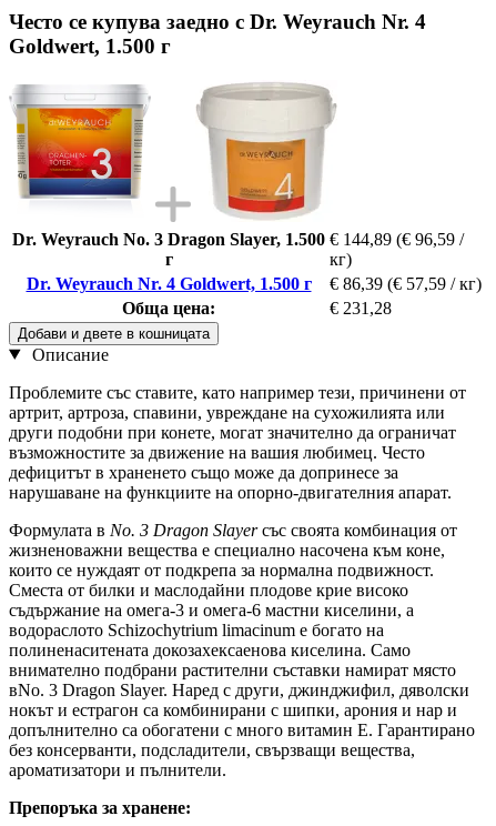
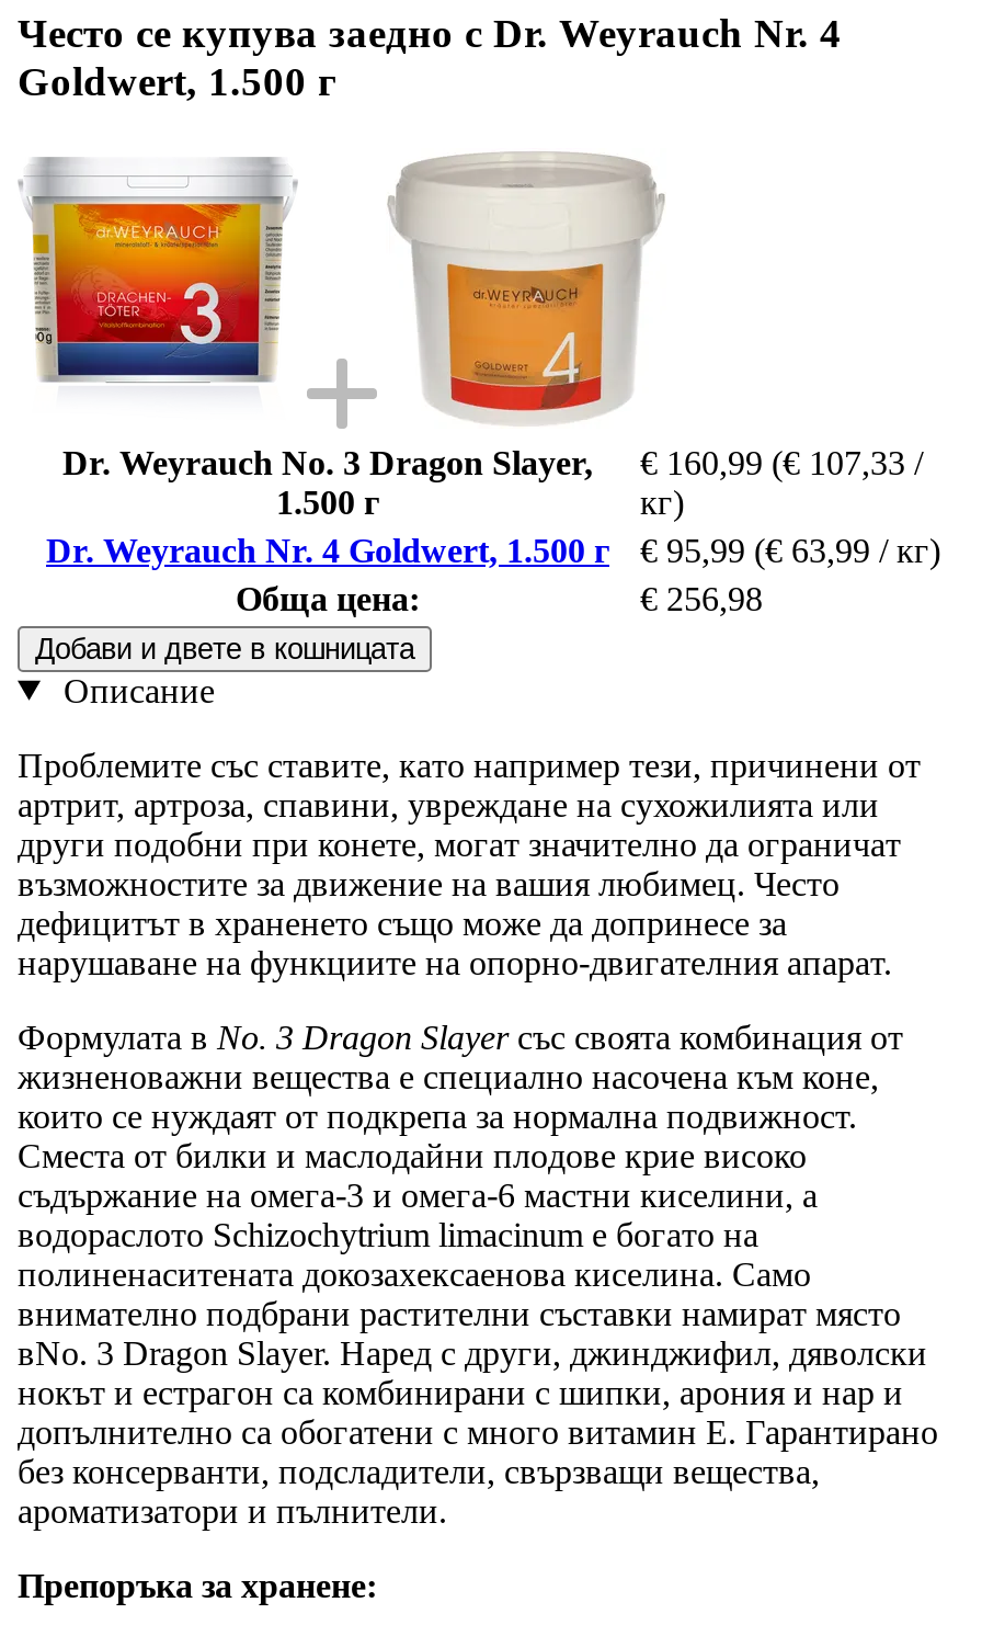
[330,229,464,248] € 144,89 (€ 96,59 / -> [640,443,923,481] € 160,99 (€ 107,33 /
[26,274,482,293] Dr. Weyrauch Nr. 4 Goldwert, 1.500 г € 86,39 (€ 57,59 / кг) -> [46,531,940,568] Dr. Weyrauch Nr. 4 Goldwert, 1.500 г € 95,99 (€ 63,99 / кг)
[330,298,392,317] € 231,28 -> [640,579,763,617] € 256,98

